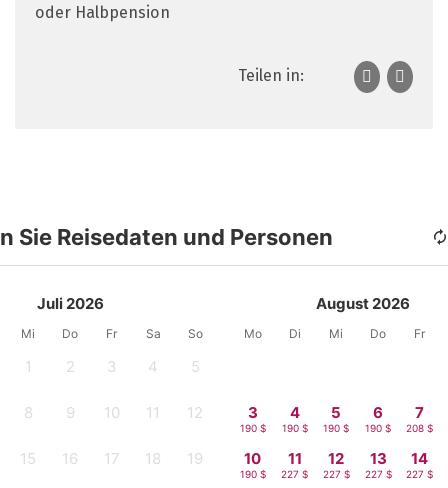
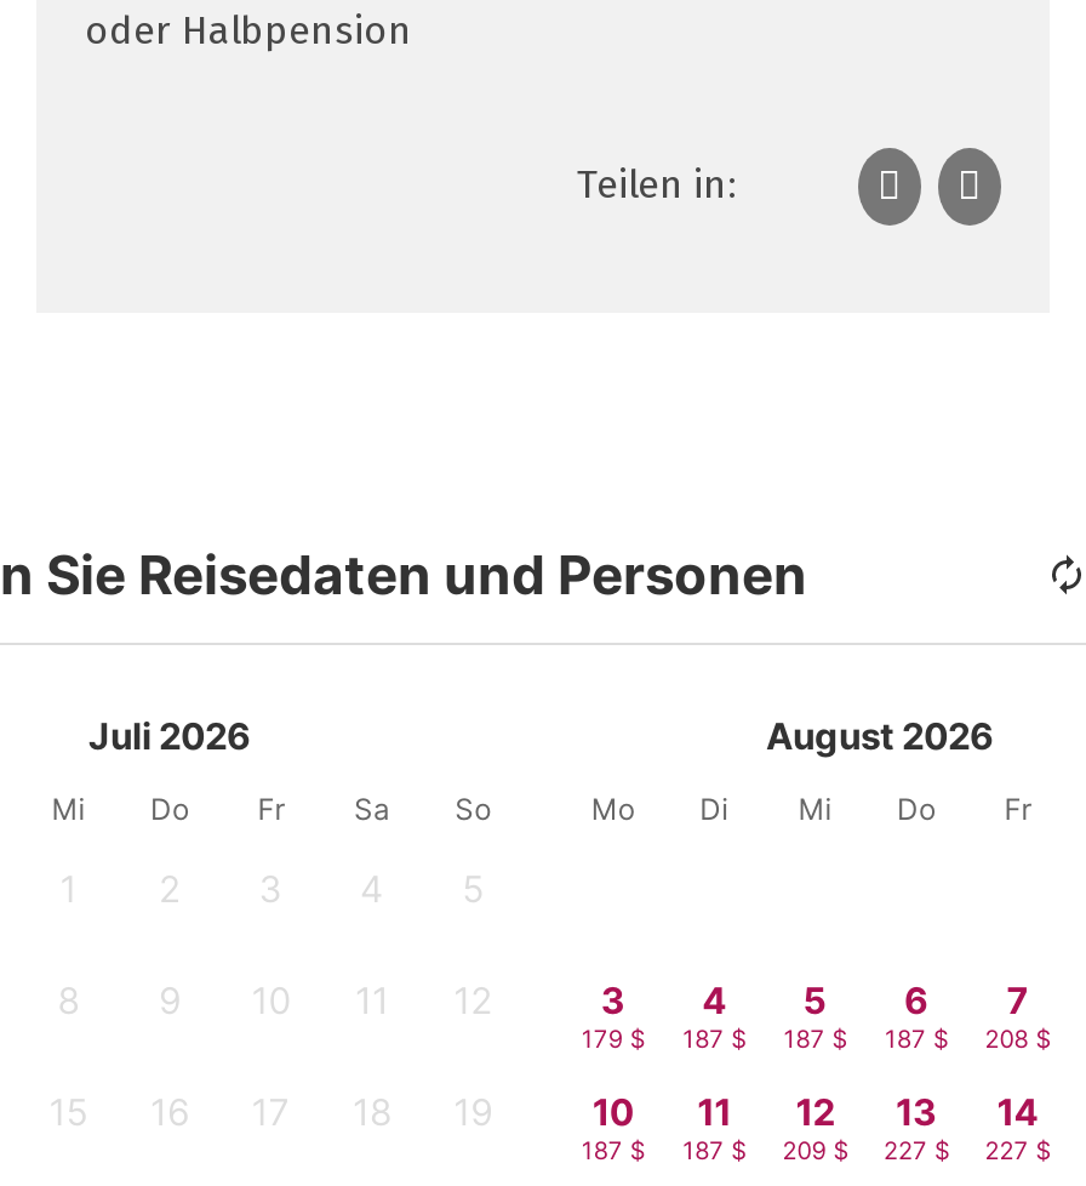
[240,422,266,434] 190 $ -> [582,1023,645,1052] 179 $
[282,422,308,434] 190 $ -> [683,1023,746,1052] 187 $
[323,422,349,434] 190 $ -> [784,1023,847,1052] 187 $
[365,422,391,434] 190 $ -> [885,1023,948,1052] 187 $
[240,468,266,480] 190 $ -> [582,1134,645,1163] 187 $
[281,468,308,480] 227 $ -> [683,1134,746,1163] 187 $
[323,468,350,480] 227 $ -> [783,1134,848,1163] 209 $

